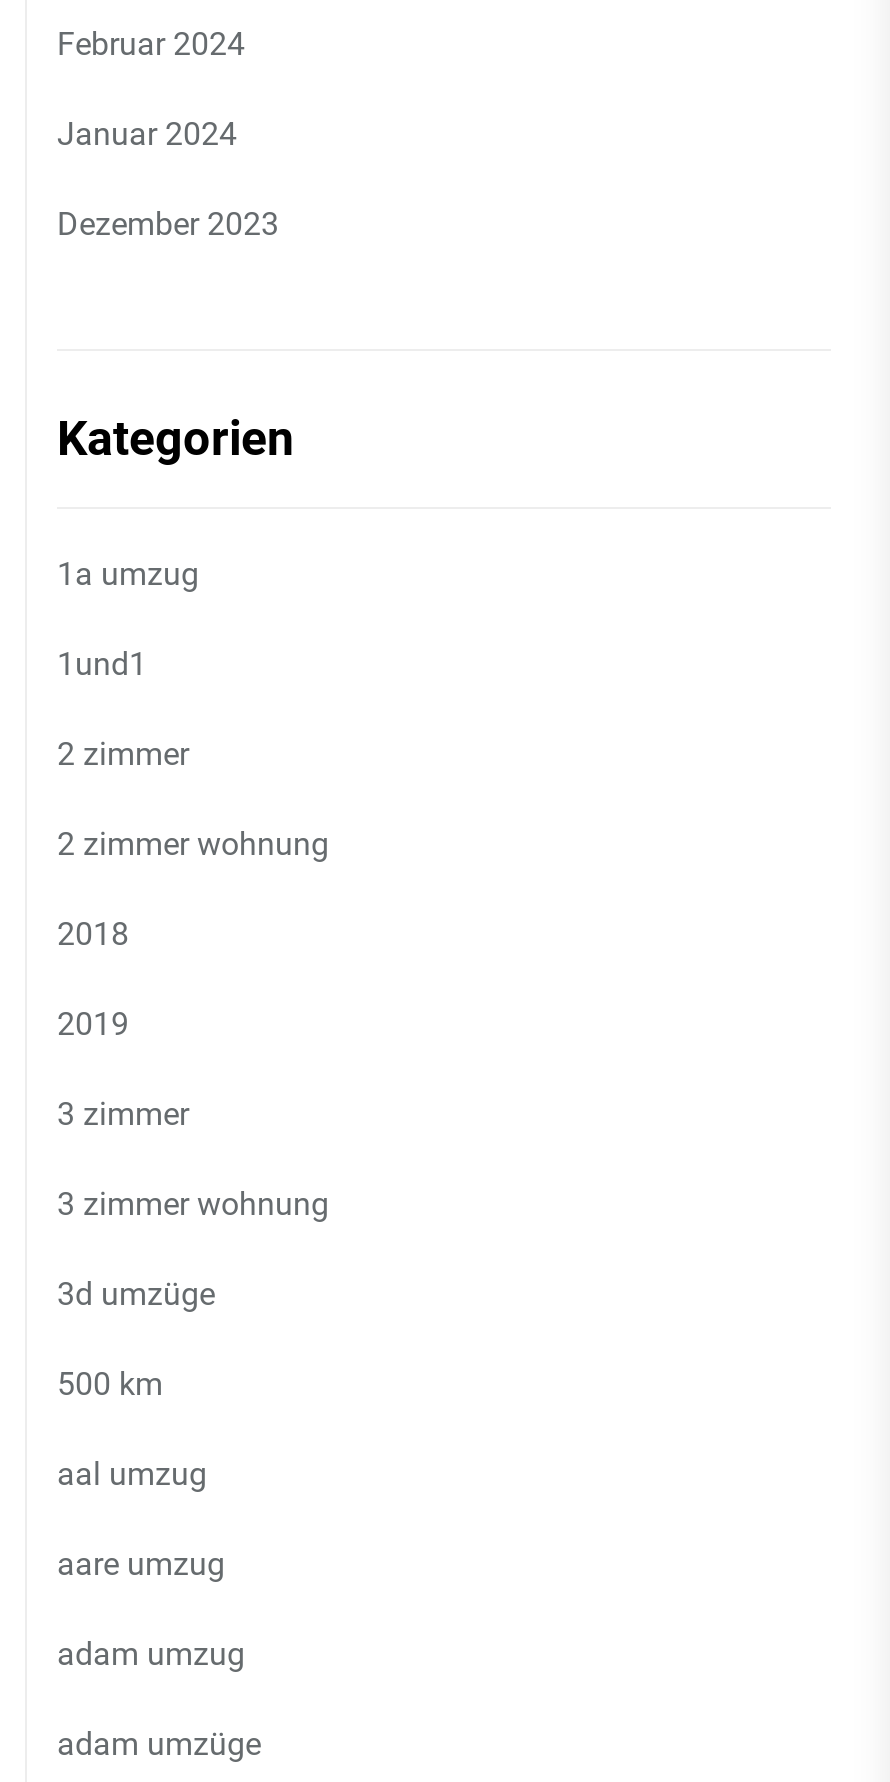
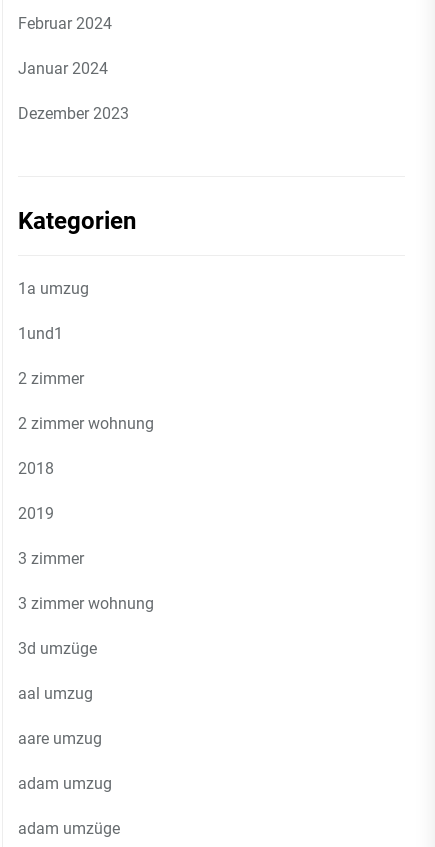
[57,1365,163,1403] 500 km -> none

